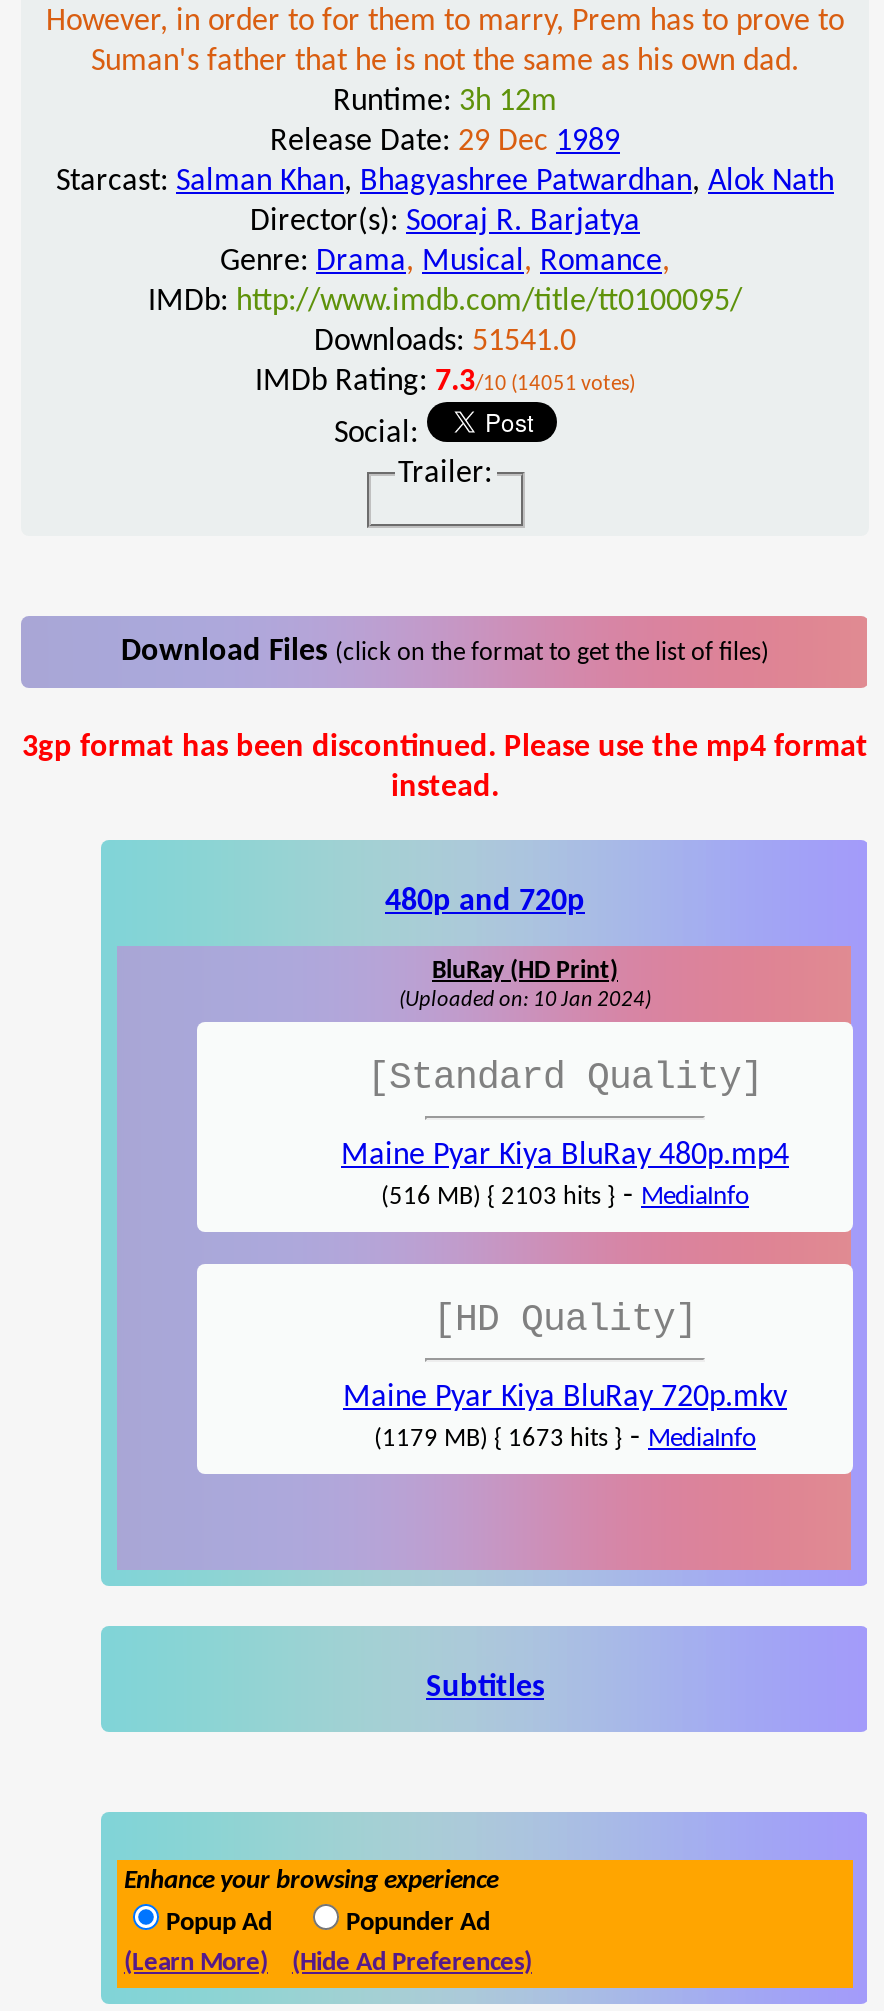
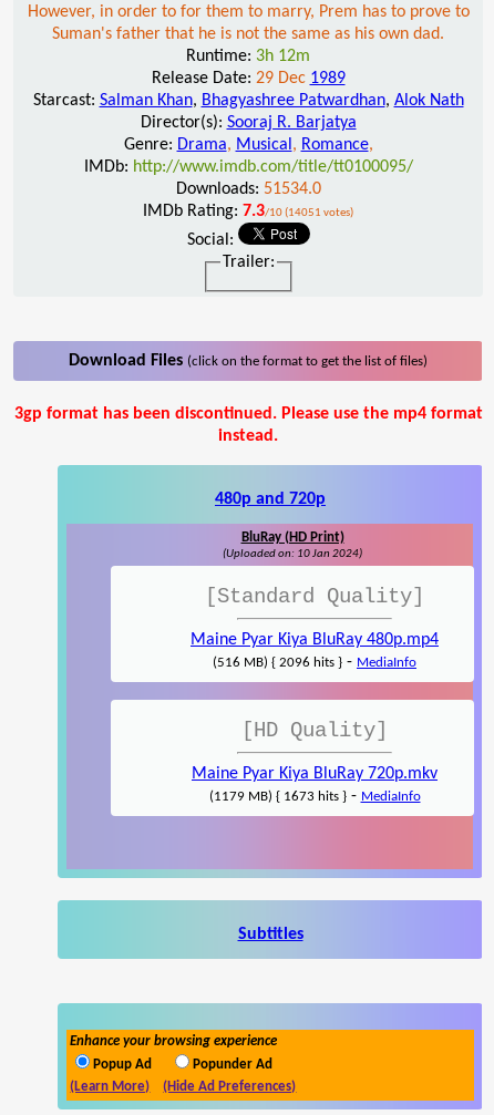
[314,325,576,357] Downloads: 51541.0 -> [176,180,321,198] Downloads: 51534.0
[381,1181,749,1213] (516 MB) { 2103 hits } - MediaInfo -> [213,654,416,671] (516 MB) { 2096 hits } - MediaInfo

